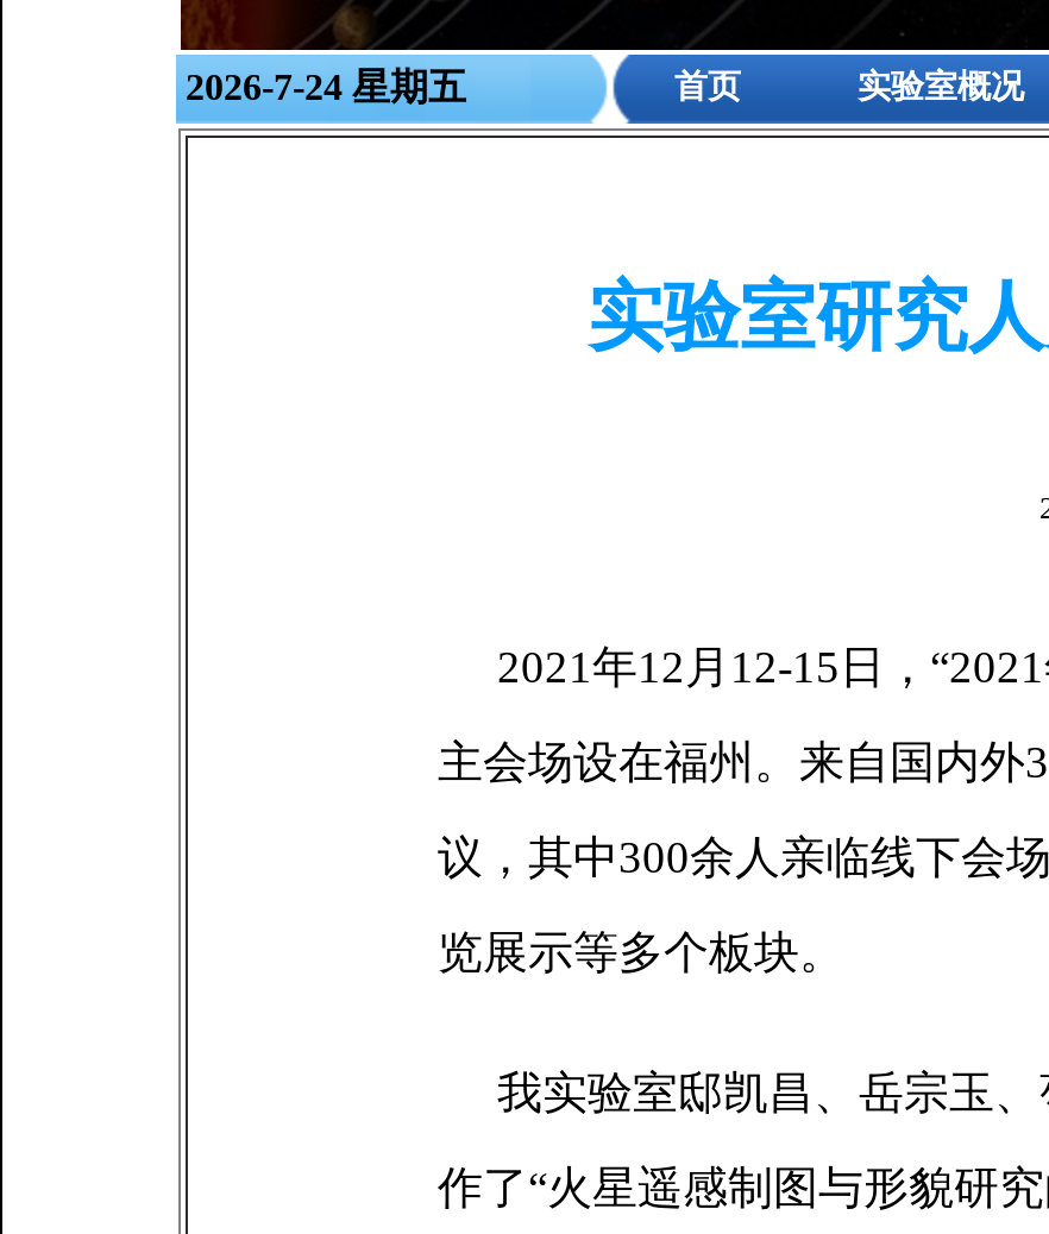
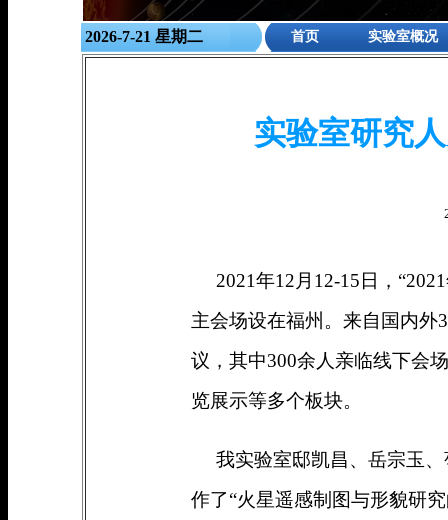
[186,67,466,107] 2026-7-24 星期五 -> [85,28,203,45] 2026-7-21 星期二

